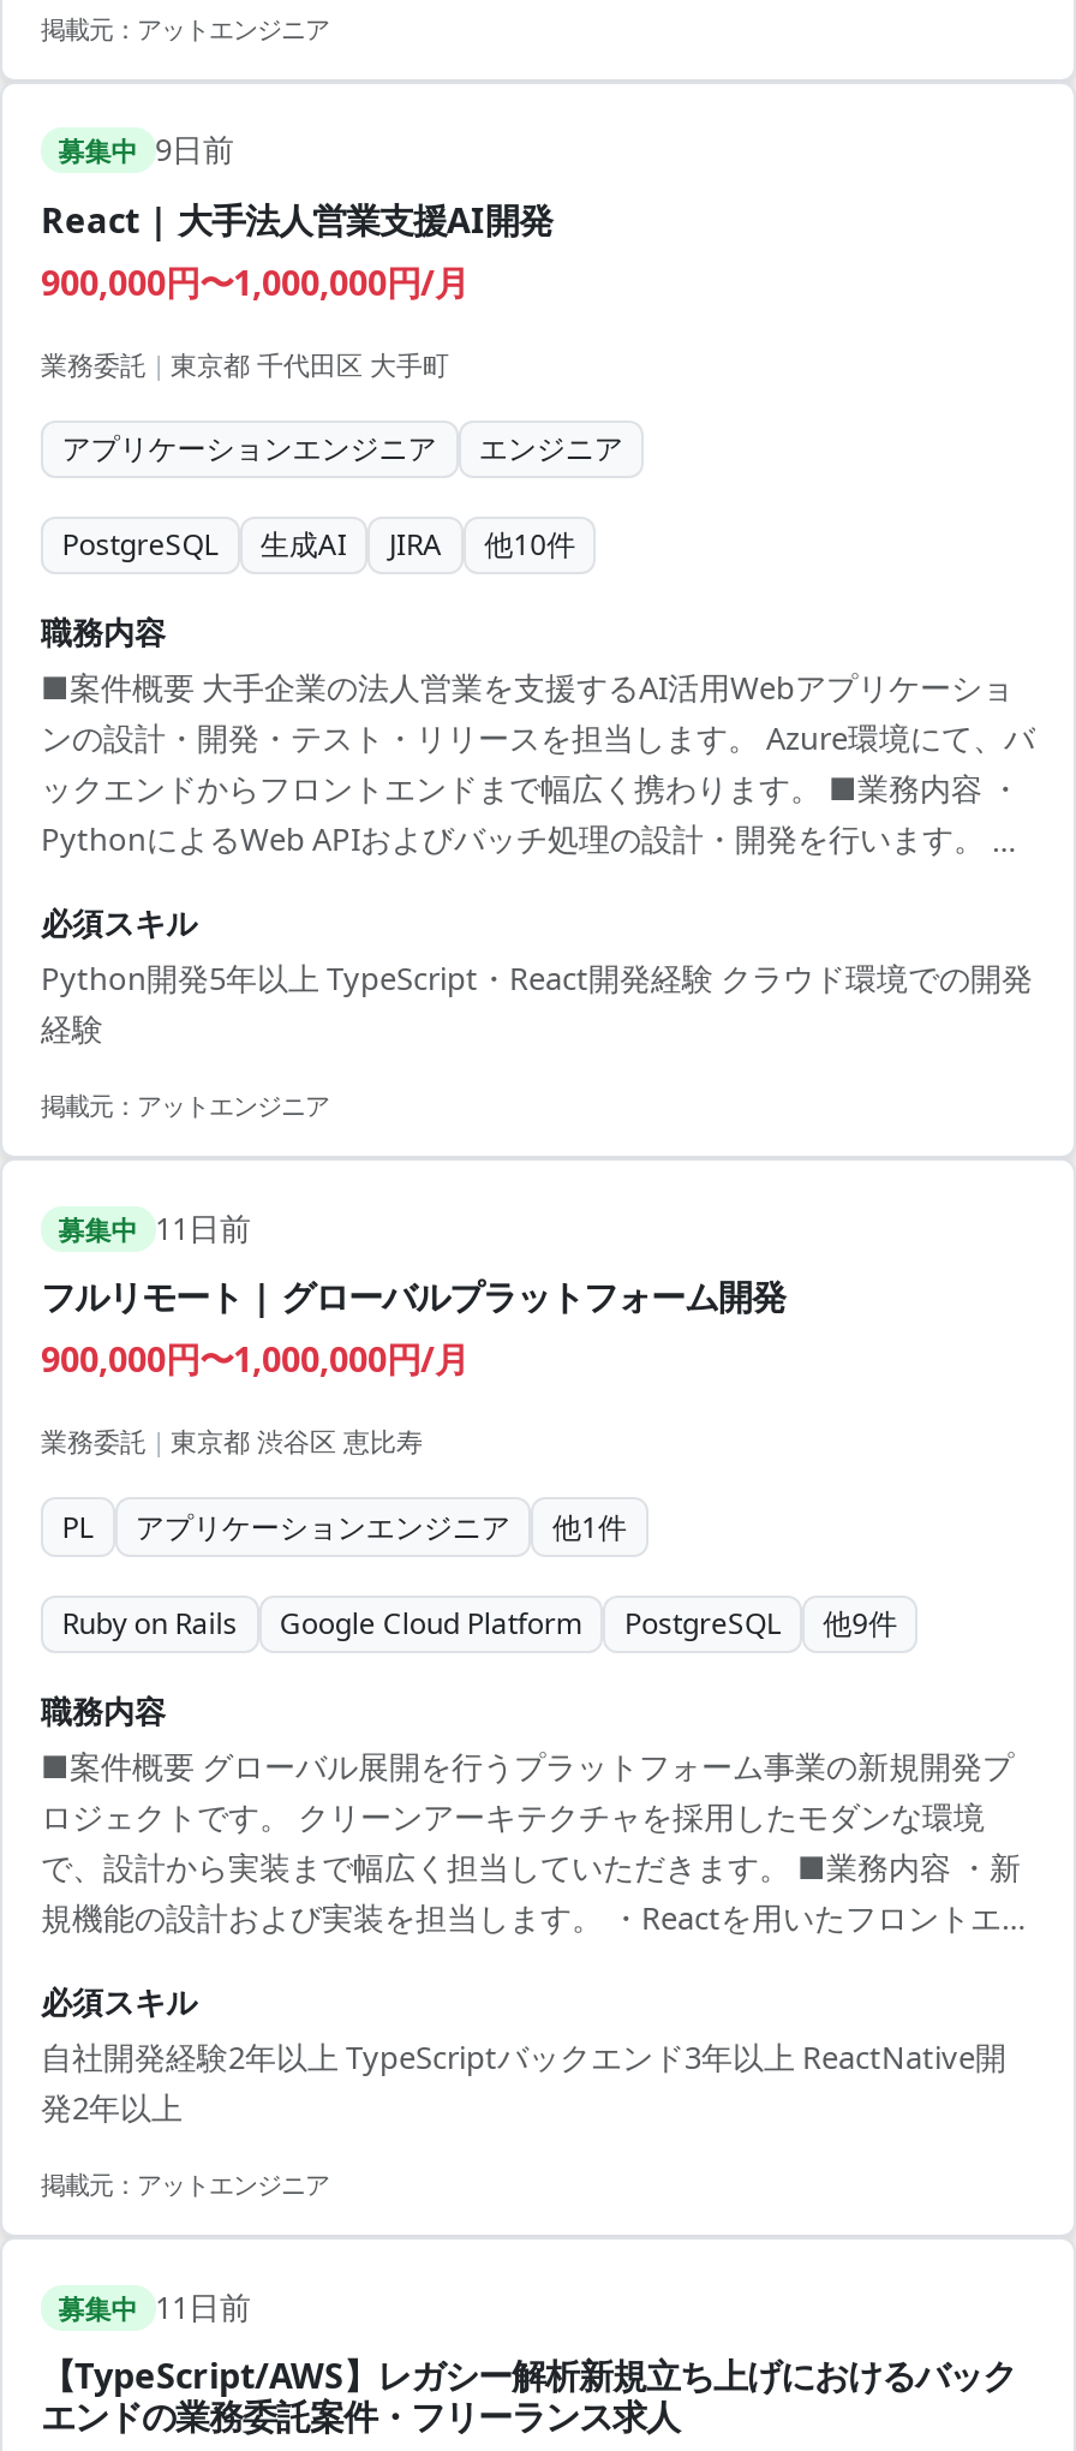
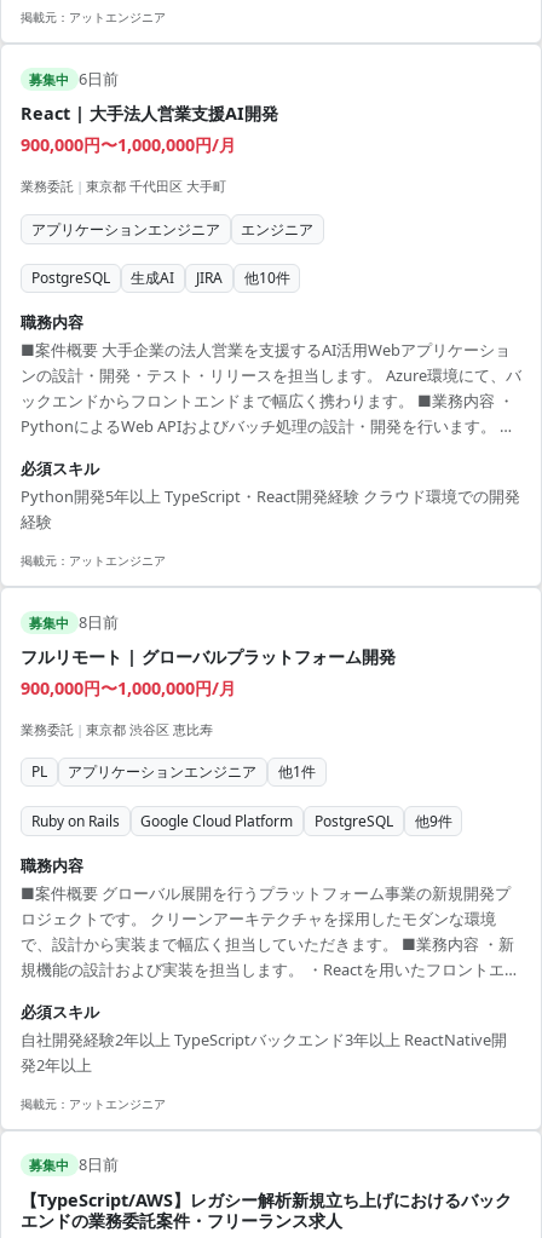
[58,127,234,170] 募集中 9日前 -> [29,68,118,89] 募集中 6日前
[58,1205,251,1249] 募集中 11日前 -> [29,611,118,632] 募集中 8日前
[58,2284,251,2327] 募集中 11日前 -> [29,1154,118,1175] 募集中 8日前

